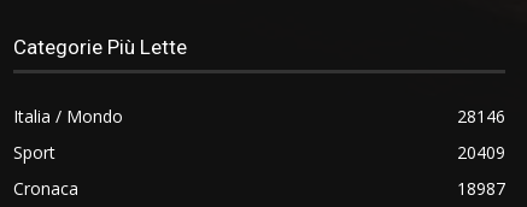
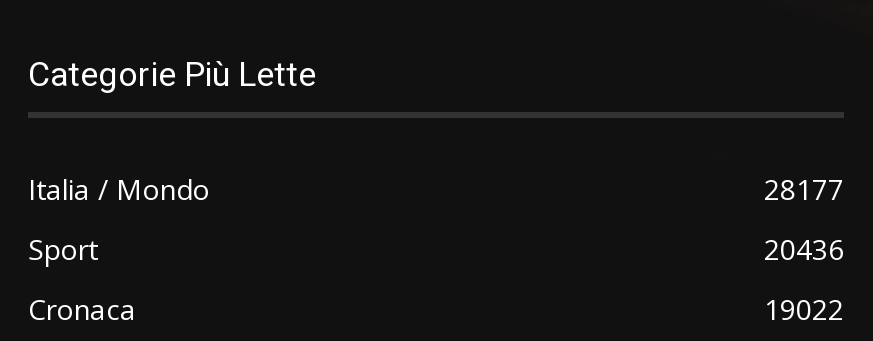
[457,104,505,127] 28146 -> [764,171,844,209] 28177
[457,141,505,163] 20409 -> [764,231,844,269] 20436
[457,177,505,200] 18987 -> [764,291,844,329] 19022

